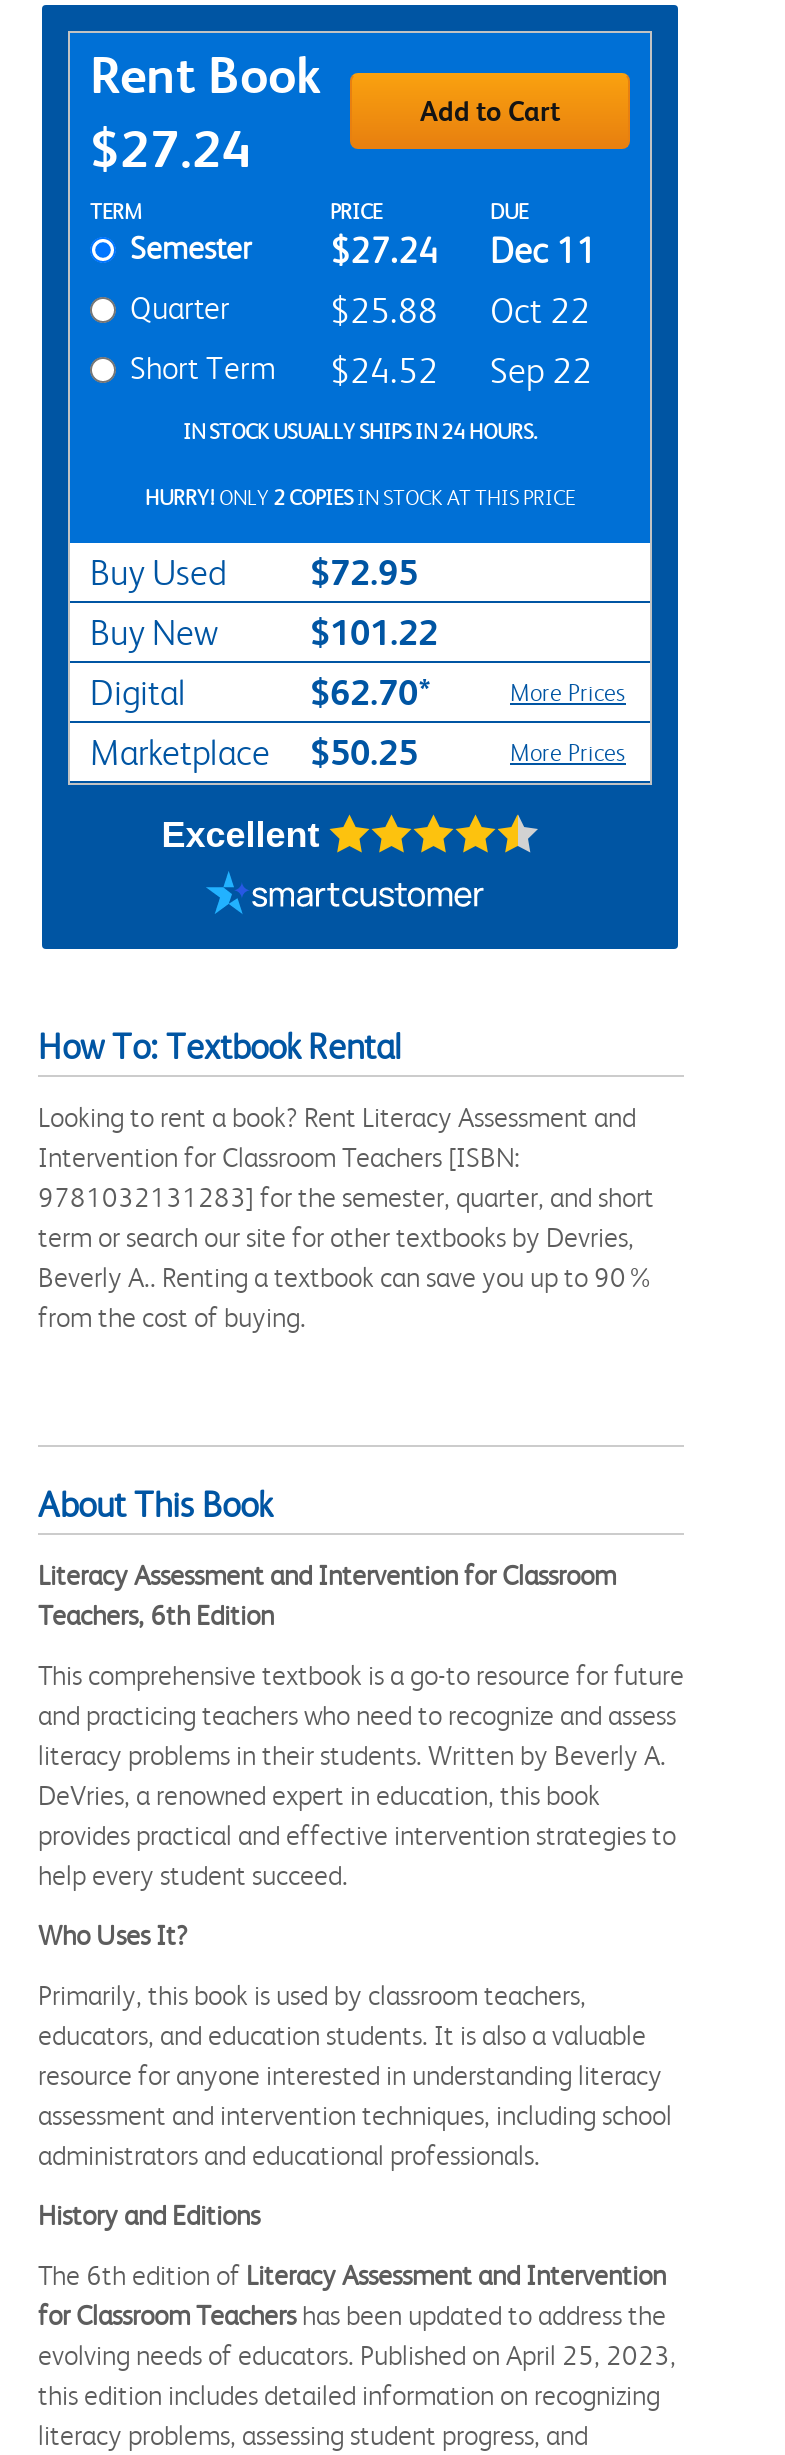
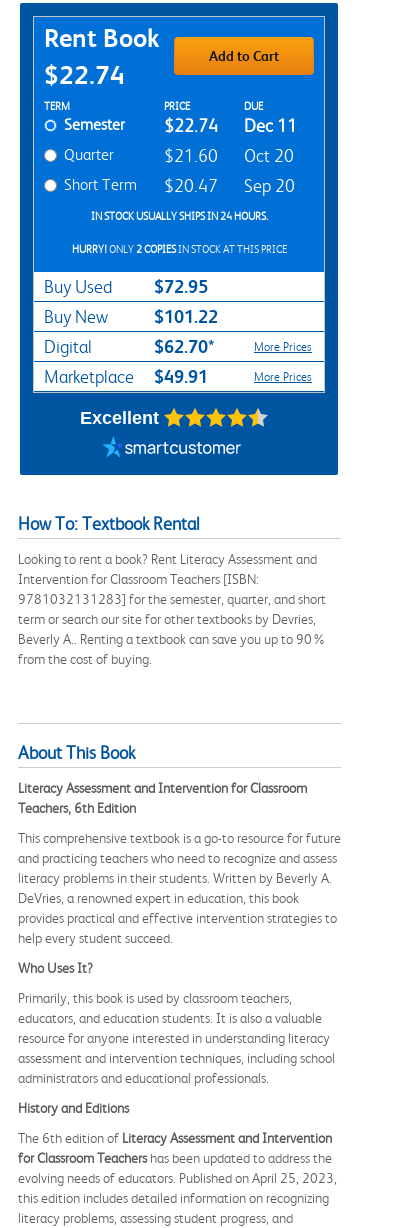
[90,119,252,179] $27.24 -> [44,60,125,90] $22.74
[330,231,596,271] $27.24 Dec 11 -> [164,116,297,136] $22.74 Dec 11
[330,291,438,331] $25.88 -> [164,146,218,166] $21.60
[490,291,590,331] Oct 22 -> [244,146,294,166] Oct 20
[330,351,438,391] $24.52 -> [164,176,218,196] $20.47
[490,351,592,391] Sep 22 -> [244,176,295,196] Sep 20
[90,731,418,773] Marketplace $50.25 -> [44,366,208,387] Marketplace $49.91

